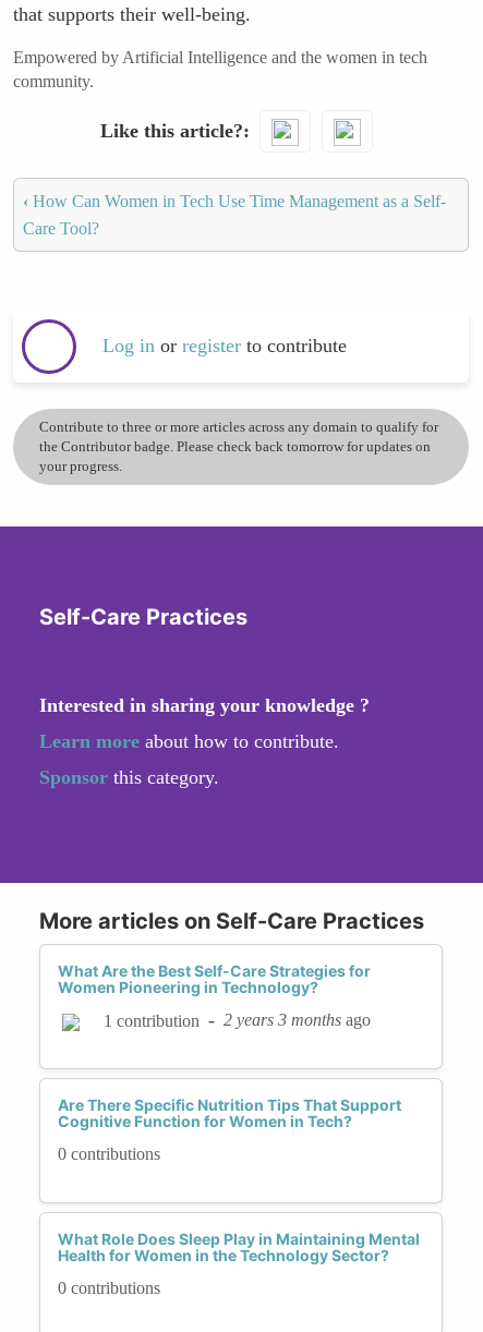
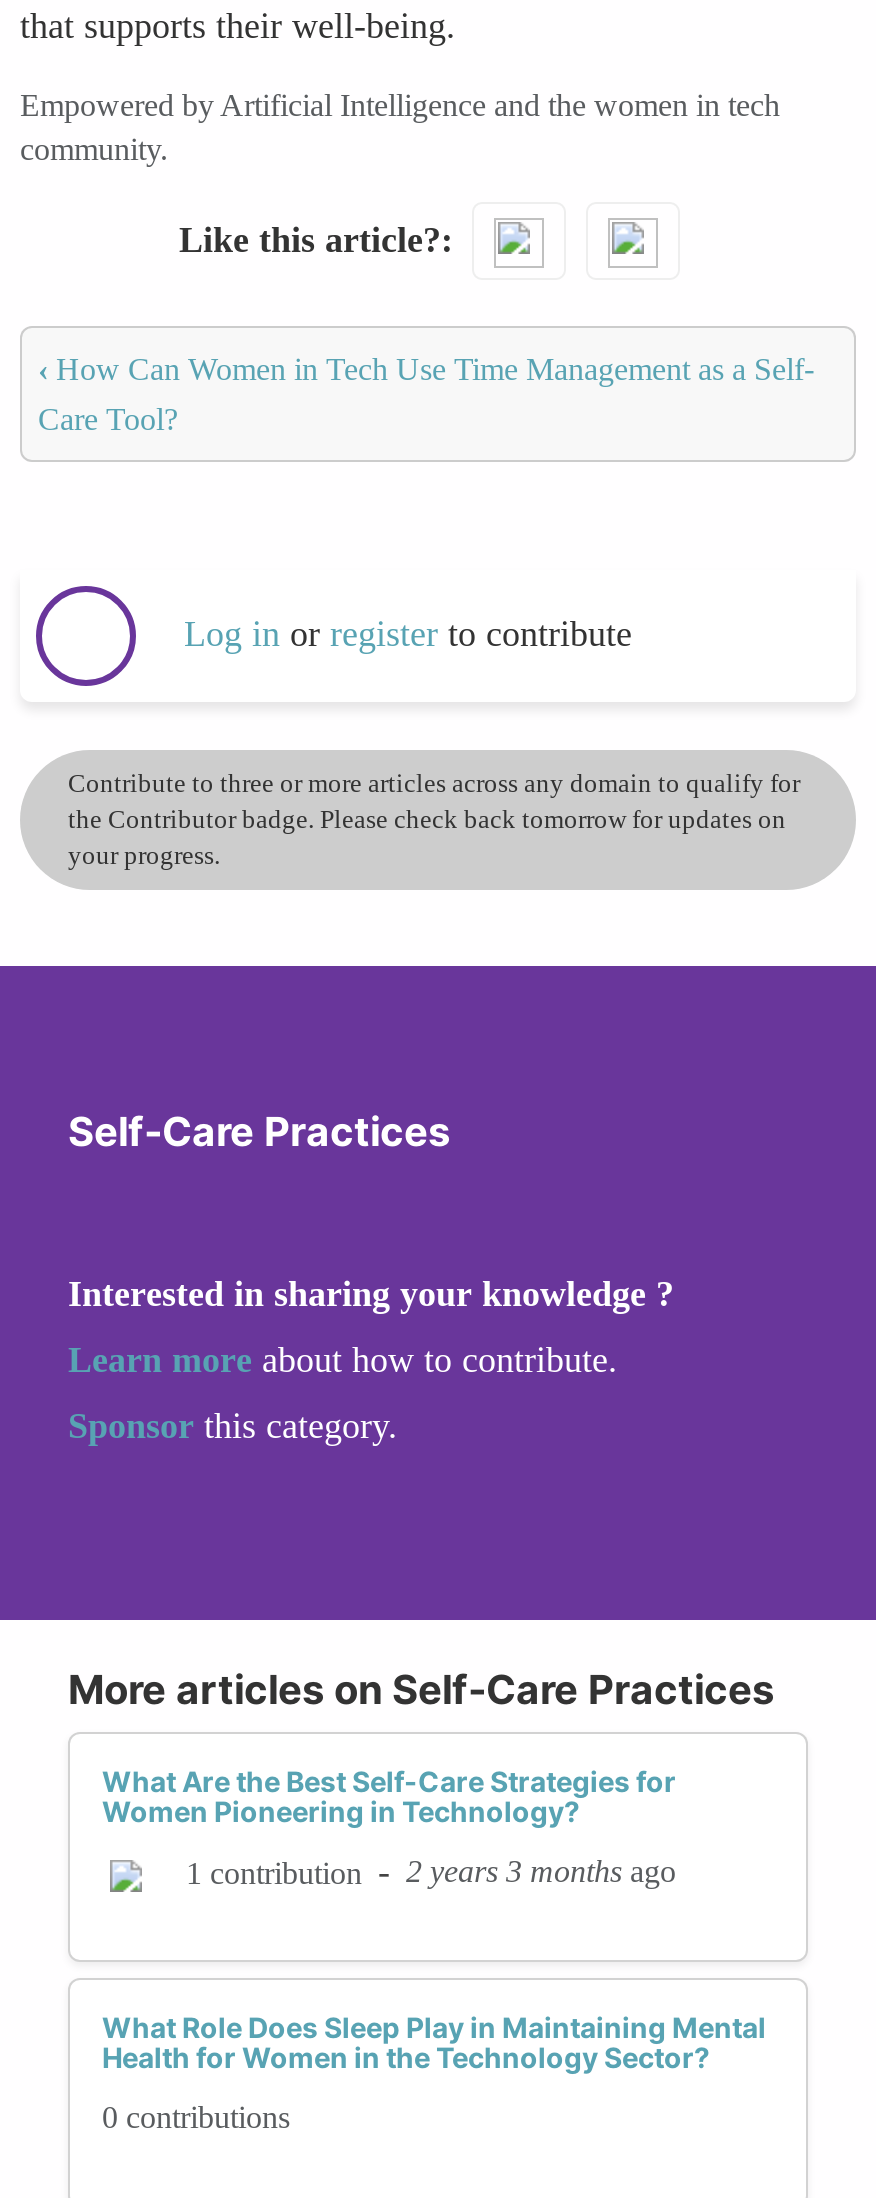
[58,1095,401,1163] Are There Specific Nutrition Tips That Support | Cognitive Function for Women in Tech? | 0 contributions -> none

